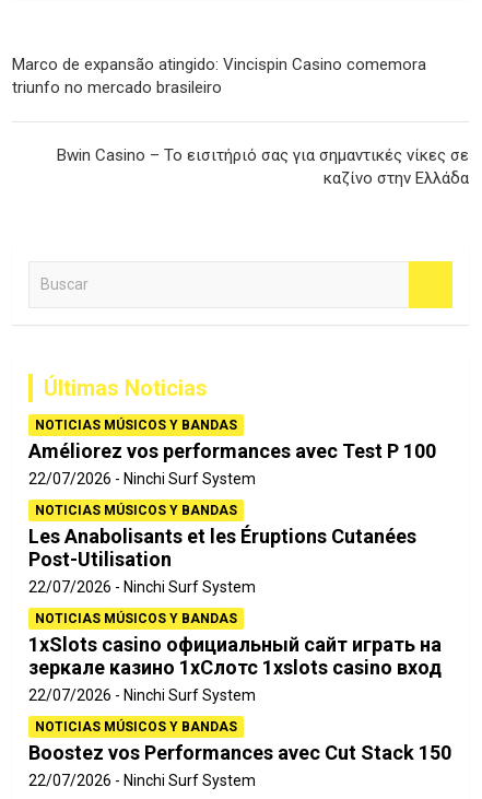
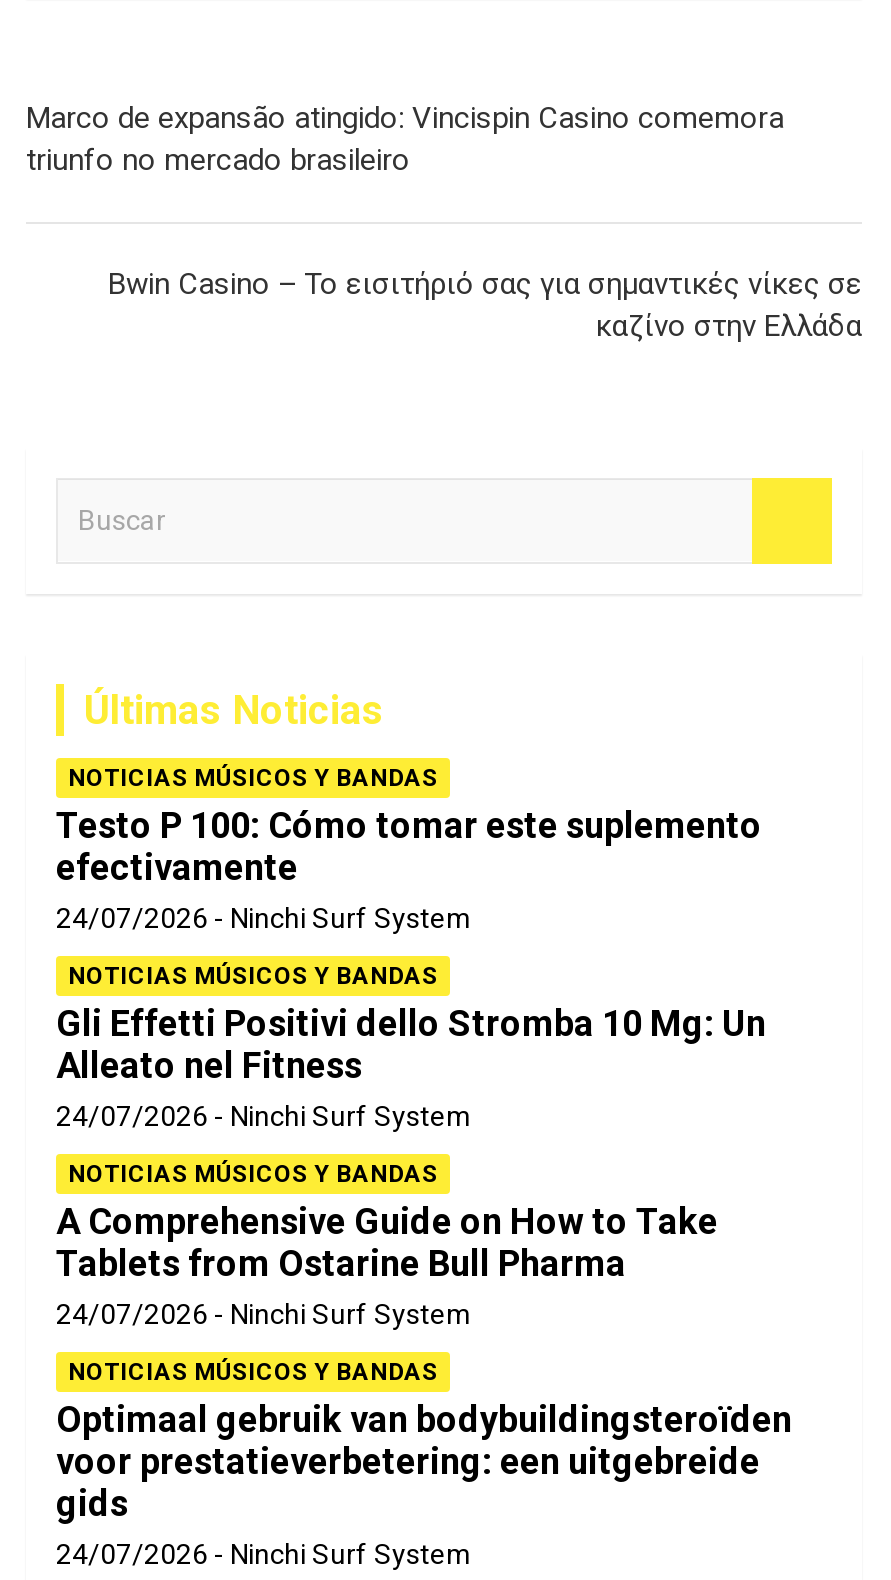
[28,439,436,487] Améliorez vos performances avec Test P 100 | 22/07/2026 -> [56,803,762,933] Testo P 100: Cómo tomar este suplemento | efectivamente | 24/07/2026
[28,524,416,595] Les Anabolisants et les Éruptions Cutanées | Post-Utilisation | 22/07/2026 -> [56,1001,766,1131] Gli Effetti Positivi dello Stromba 10 Mg: Un | Alleato nel Fitness | 24/07/2026
[28,633,442,704] 1xSlots casino официальный сайт играть на | зеркале казино 1хСлотс 1xslots casino вход | 22/07/2026 -> [56,1199,718,1329] A Comprehensive Guide on How to Take | Tablets from Ostarine Bull Pharma | 24/07/2026
[28,741,451,789] Boostez vos Performances avec Cut Stack 150 | 22/07/2026 -> [56,1397,792,1569] Optimaal gebruik van bodybuildingsteroïden | voor prestatieverbetering: een uitgebreide | gids | 24/07/2026

